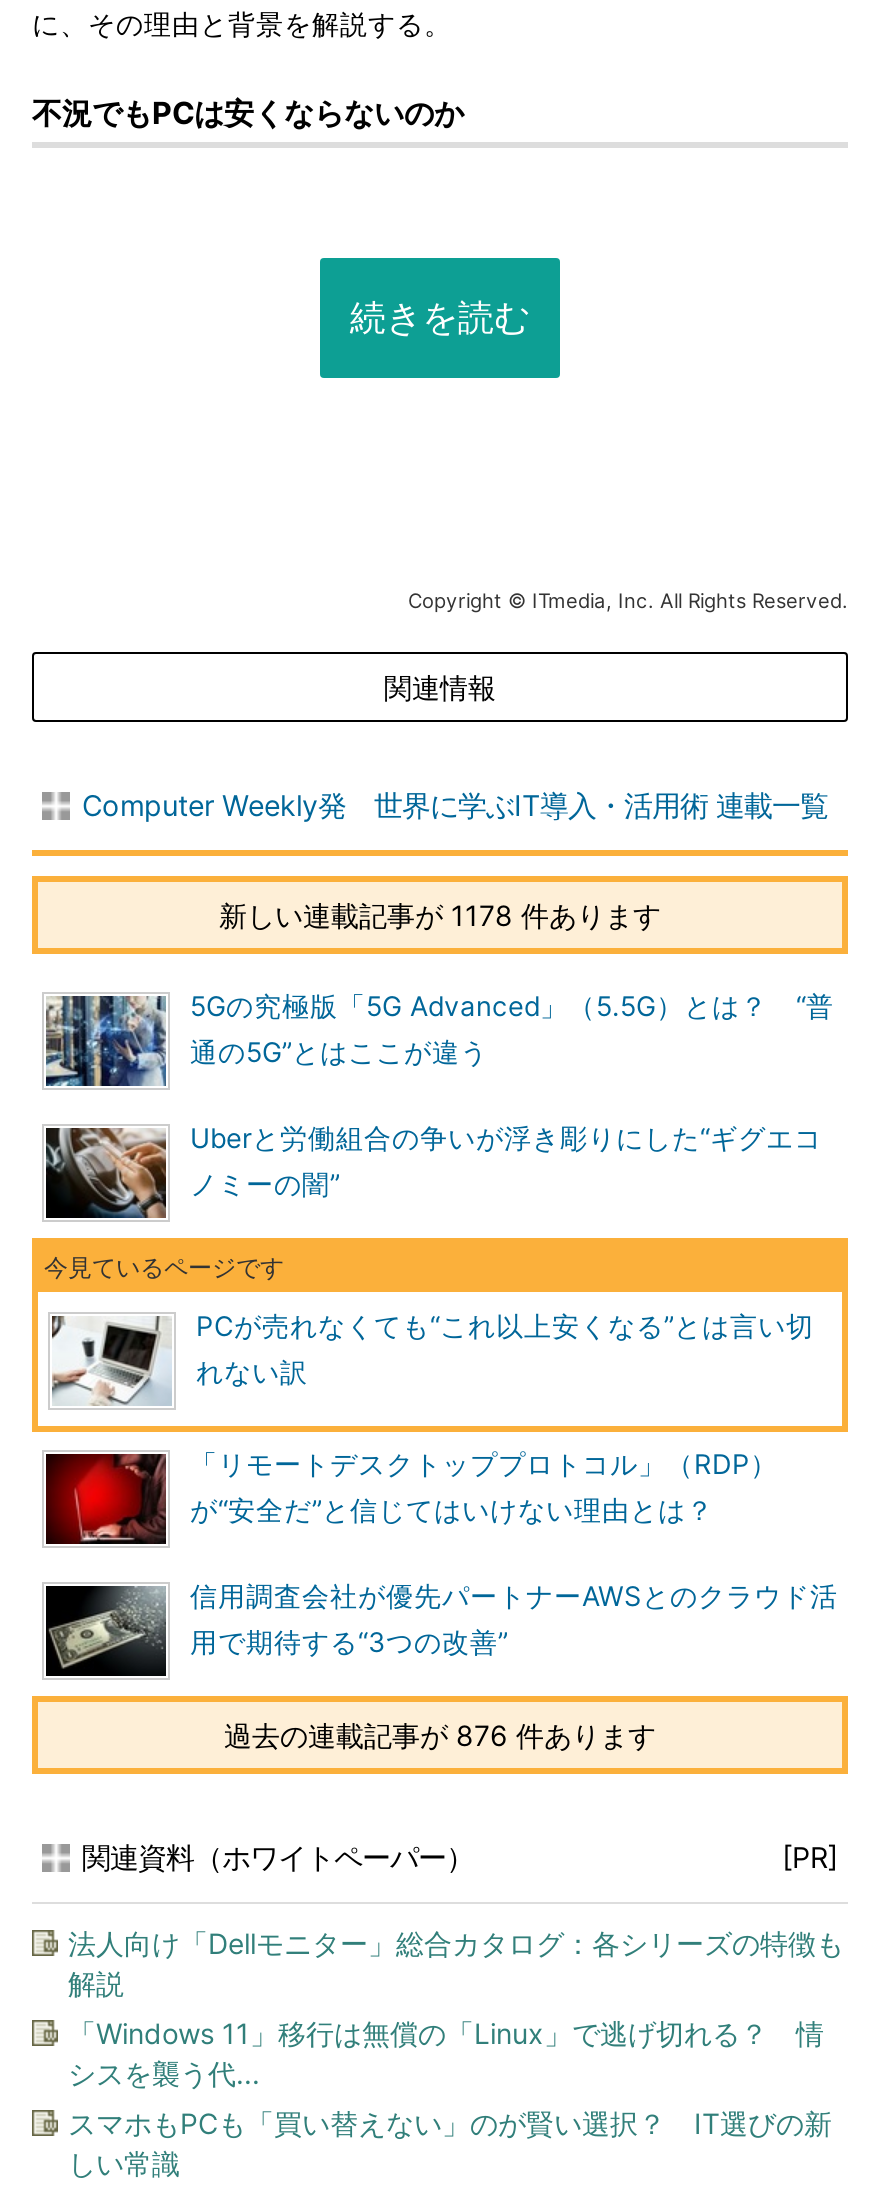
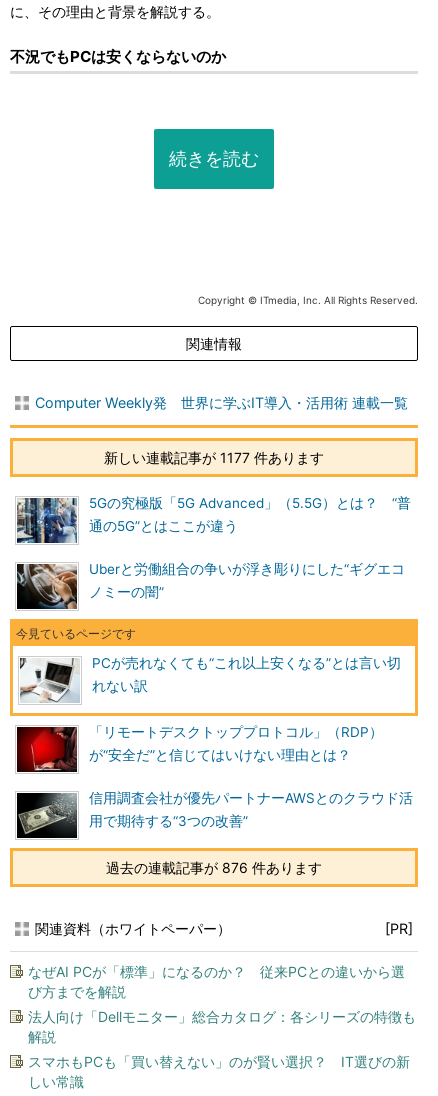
[219,898,661,932] 新しい連載記事が 1178 件あります -> [104,449,324,466] 新しい連載記事が 1177 件あります
none -> [28,963,405,1000] なぜAI PCが「標準」になるのか？ 従来PCとの違いから選 | び方までを解説
moved [68,1926,844,2000] -> [28,1008,416,1045]: 法人向け「Dellモニター」総合カタログ：各シリーズの特徴も | 解説
[68,2016,824,2090] 「Windows 11」移行は無償の「Linux」で逃げ切れる？ 情 | シスを襲う代... -> none

